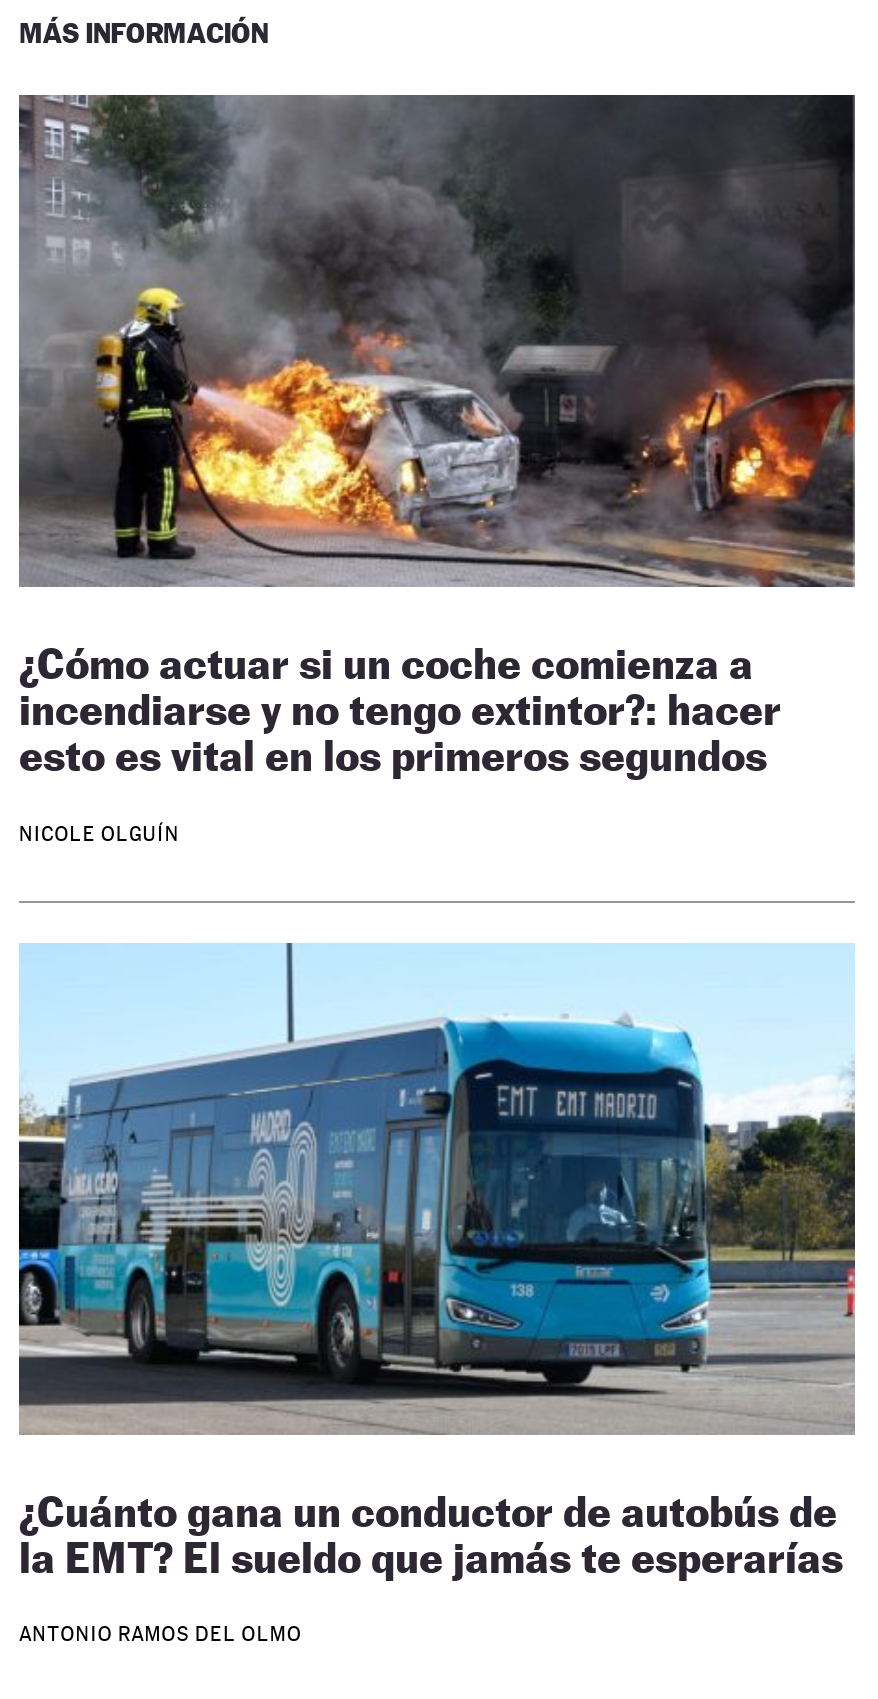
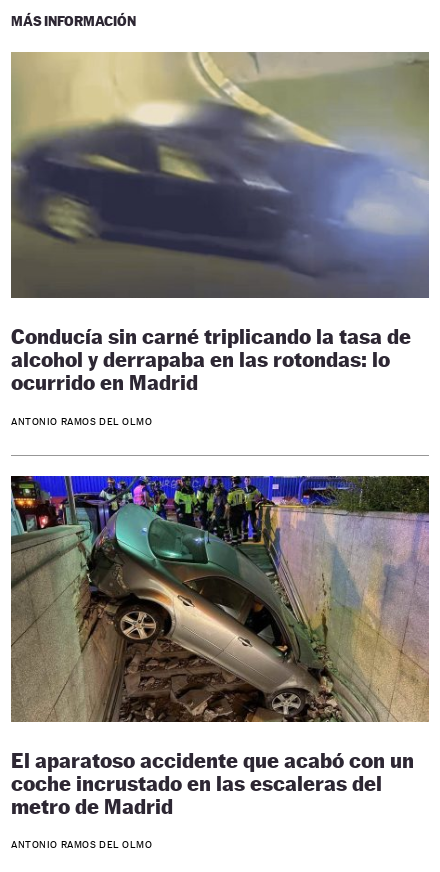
[17,93,857,782] [image] | ¿Cómo actuar si un coche comienza a | incendiarse y no tengo extintor?: hacer | esto es vital en los primeros segundos -> [11,52,429,395] [image] | Conducía sin carné triplicando la tasa de | alcohol y derrapaba en las rotondas: lo | ocurrido en Madrid
[19,823,180,845] NICOLE OLGUÍN -> [11,416,152,427] ANTONIO RAMOS DEL OLMO
[17,943,855,1583] [image] | ¿Cuánto gana un conductor de autobús de | la EMT? El sueldo que jamás te esperarías -> [10,475,430,819] [image] | El aparatoso accidente que acabó con un | coche incrustado en las escaleras del | metro de Madrid

